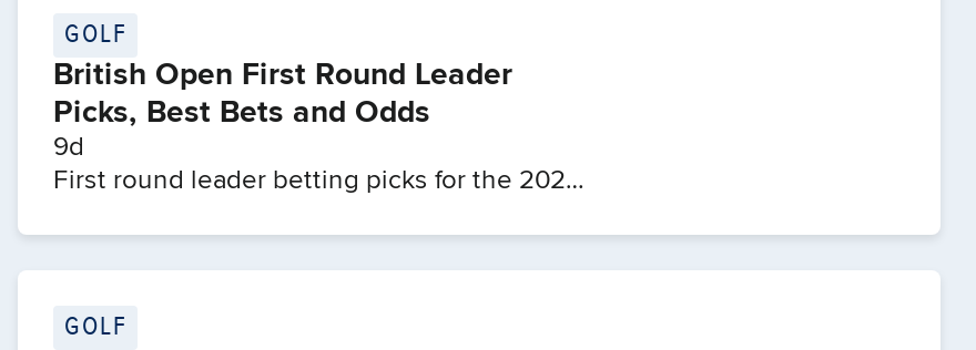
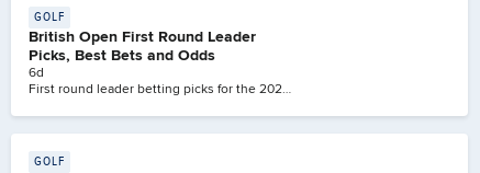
[53,135,84,162] 9d -> [29,67,44,80] 6d

